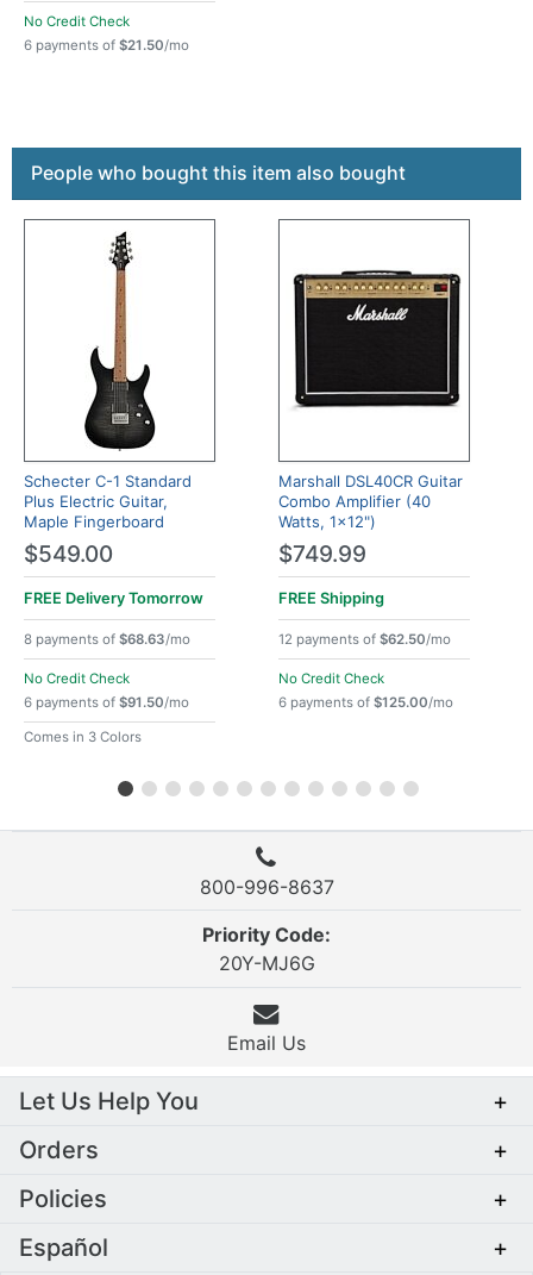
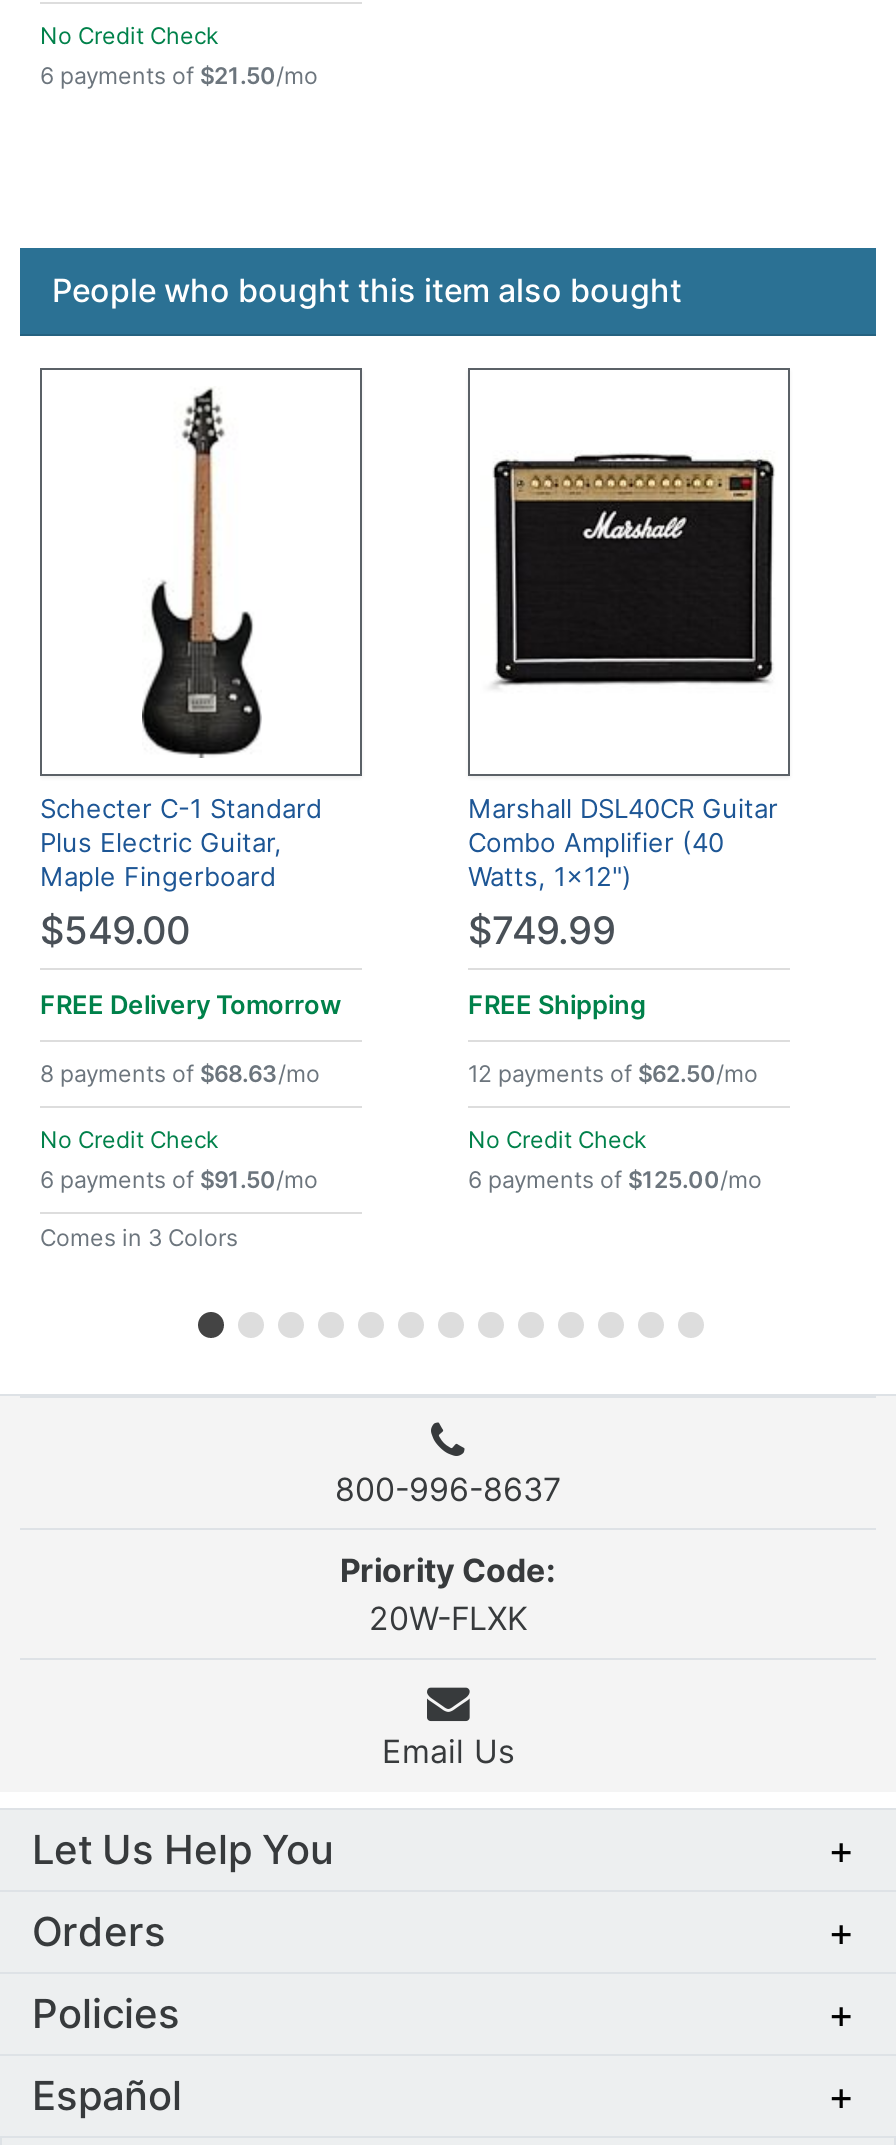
[218,952,315,975] 20Y-MJ6G -> [369,1599,527,1639] 20W-FLXK

